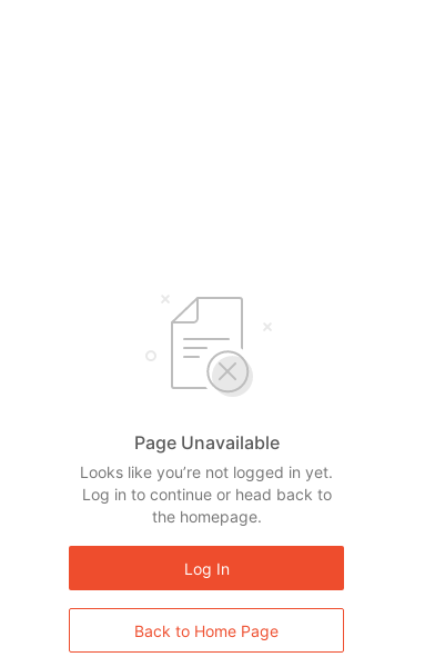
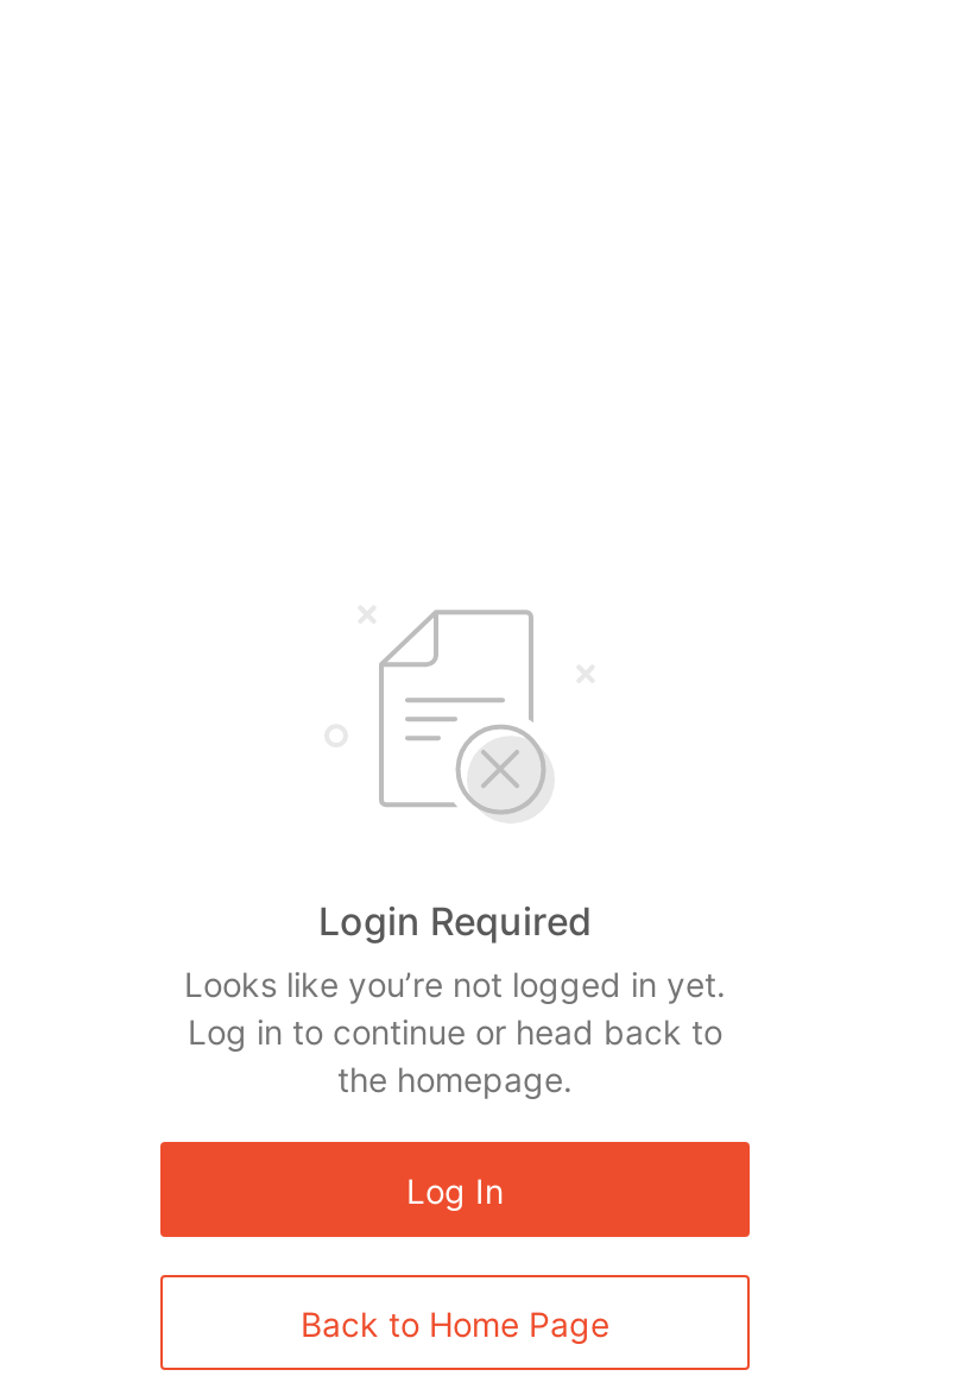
[134,431,279,454] Page Unavailable -> [318,897,592,945] Login Required

